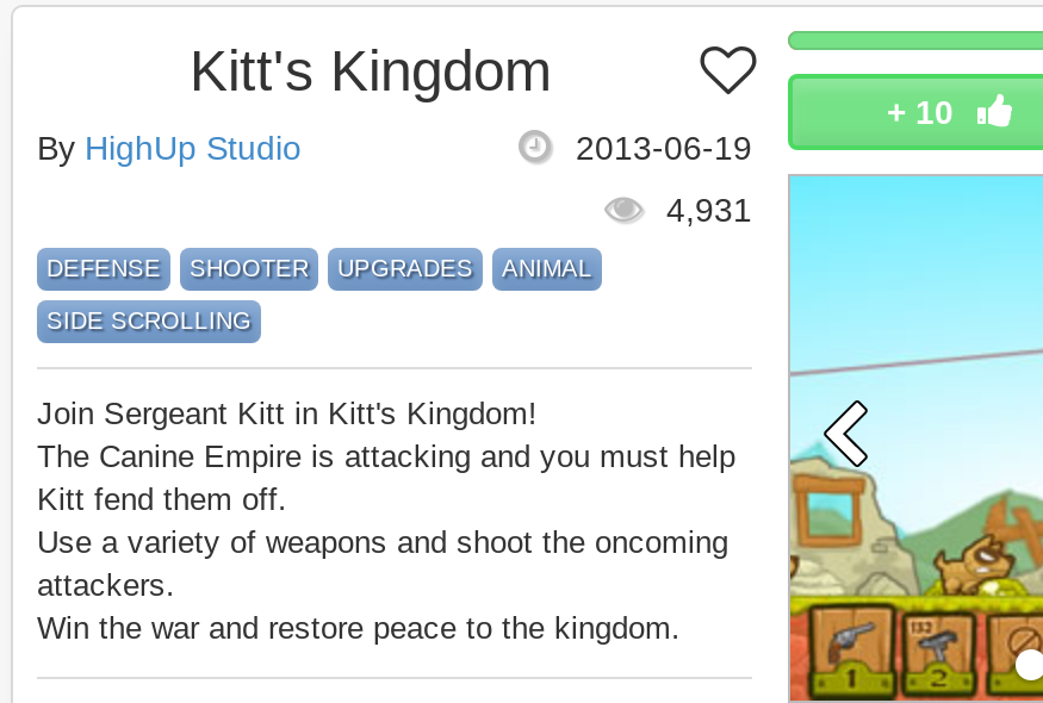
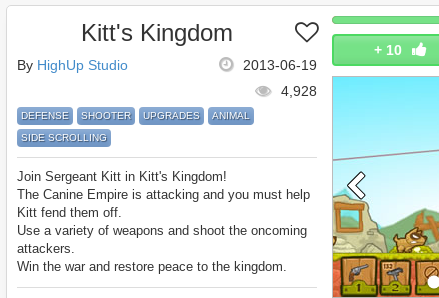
[666,191,752,229] 4,931 -> [281,83,317,99] 4,928

